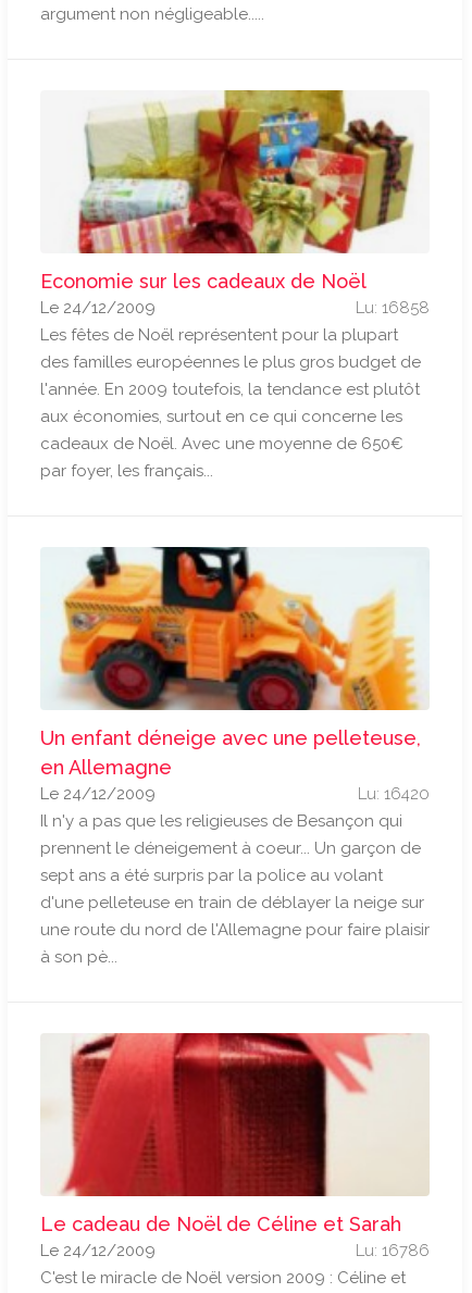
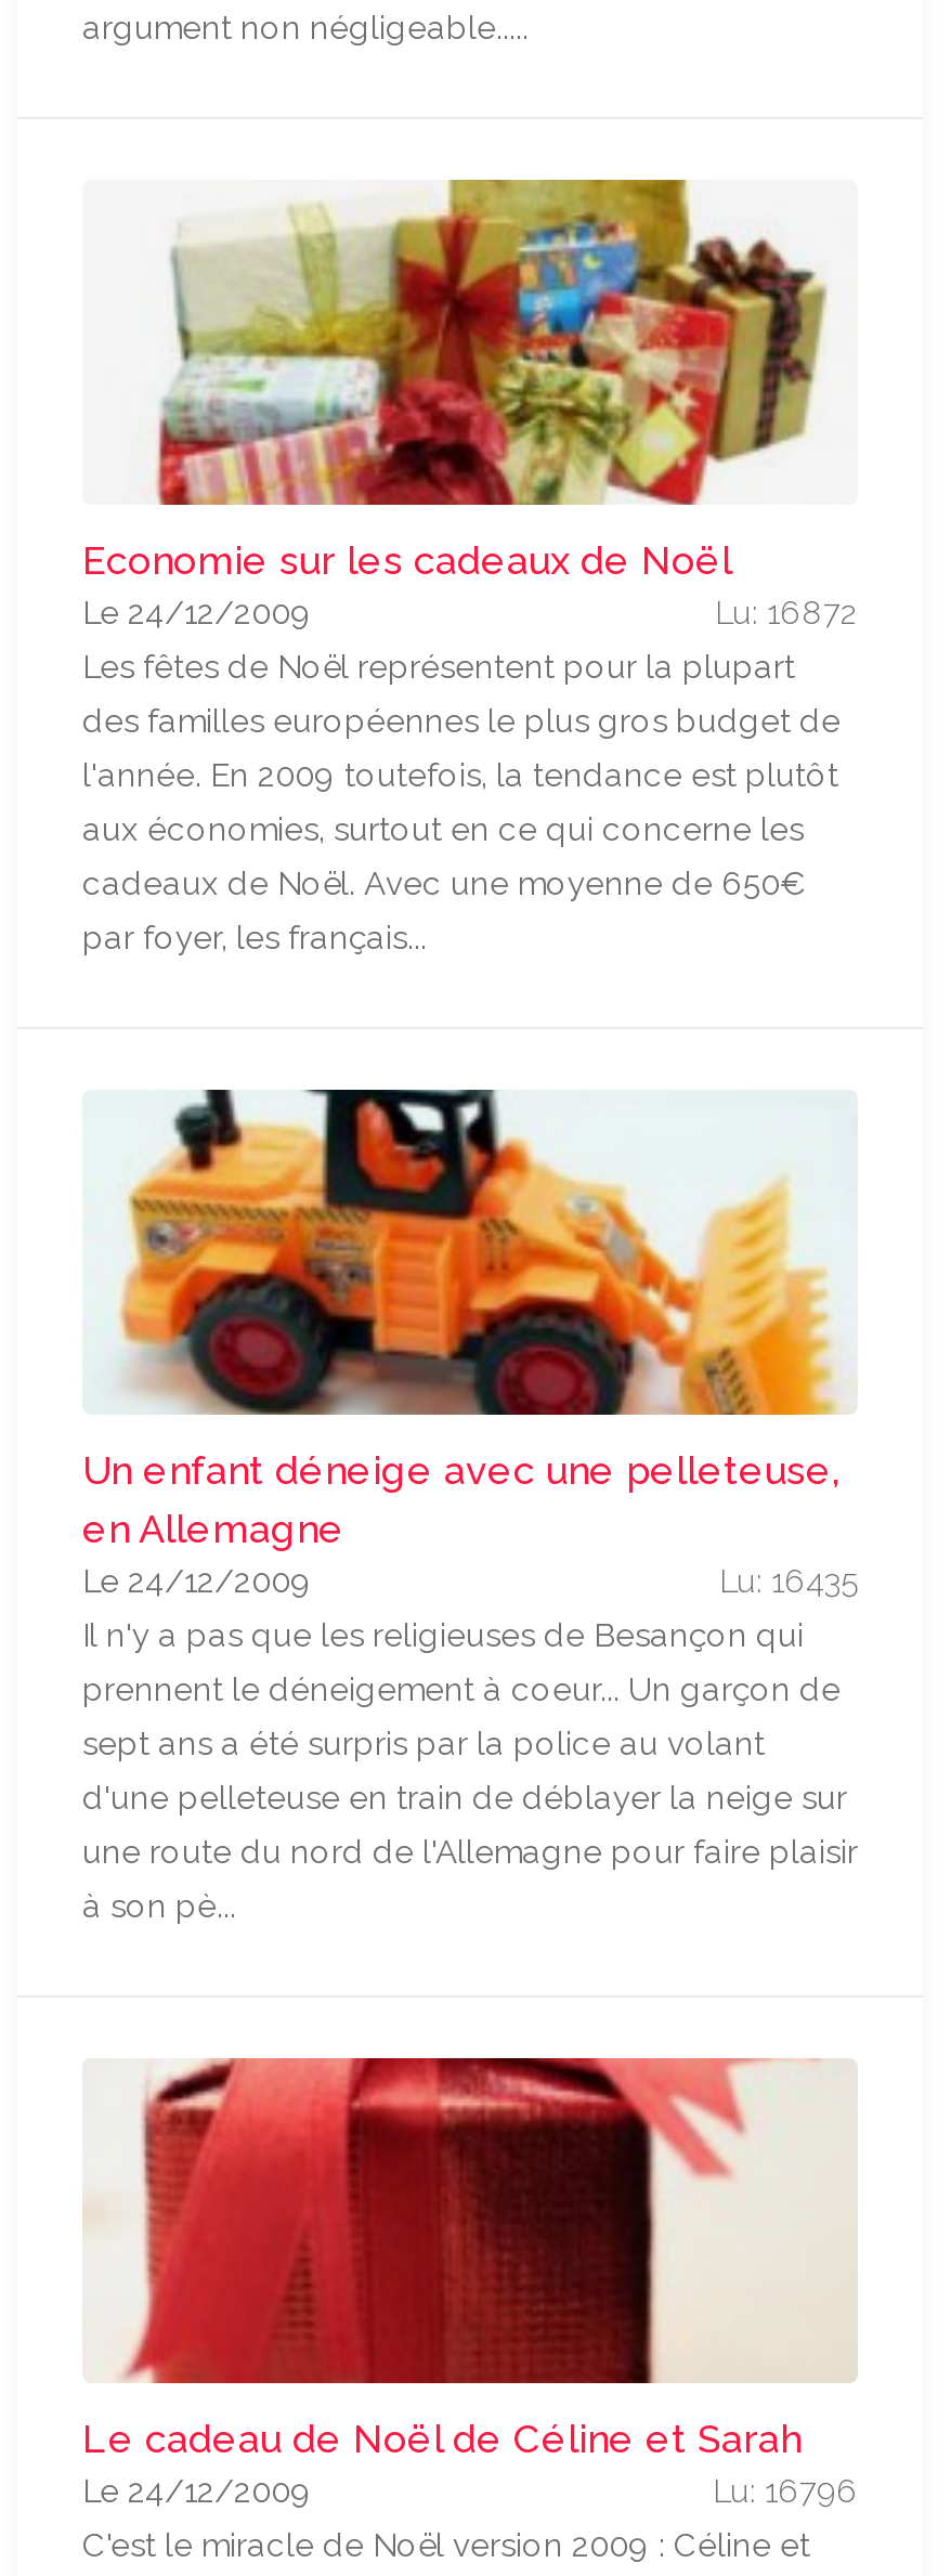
[356,298,430,318] Lu: 16858 -> [715,594,858,633] Lu: 16872
[358,784,430,804] Lu: 16420 -> [719,1562,858,1601] Lu: 16435
[356,1241,430,1260] Lu: 16786 -> [713,2472,858,2511] Lu: 16796

